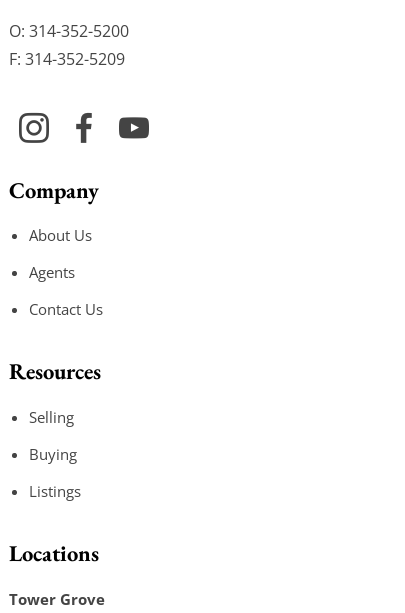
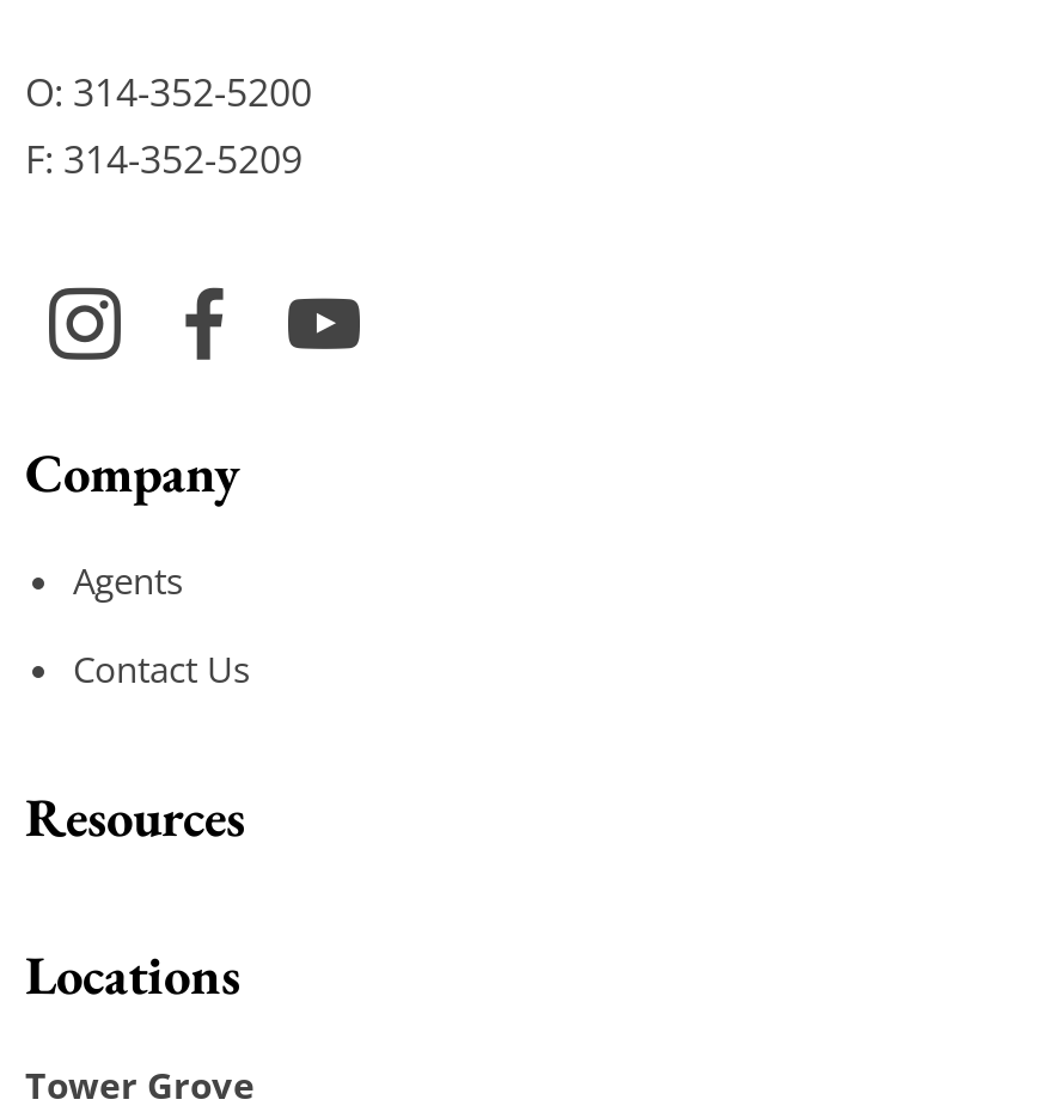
[29,225,92,245] About Us -> none
[29,407,81,501] Selling | Buying | Listings -> none

